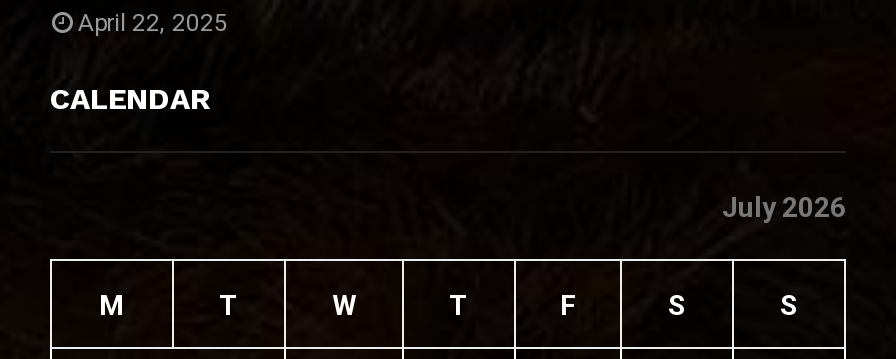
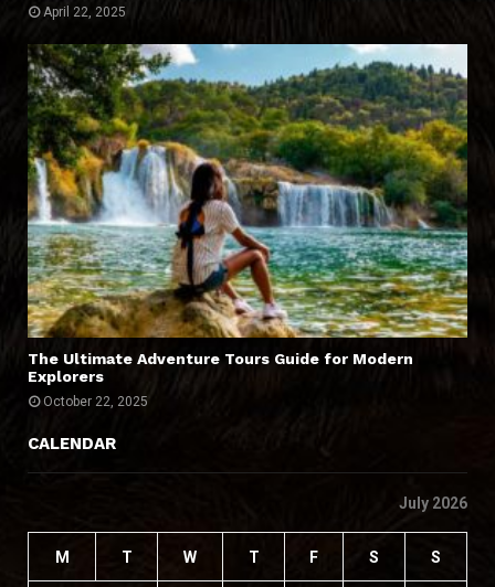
none -> [27,43,468,409] [image] | The Ultimate Adventure Tours Guide for Modern | Explorers | October 22, 2025

